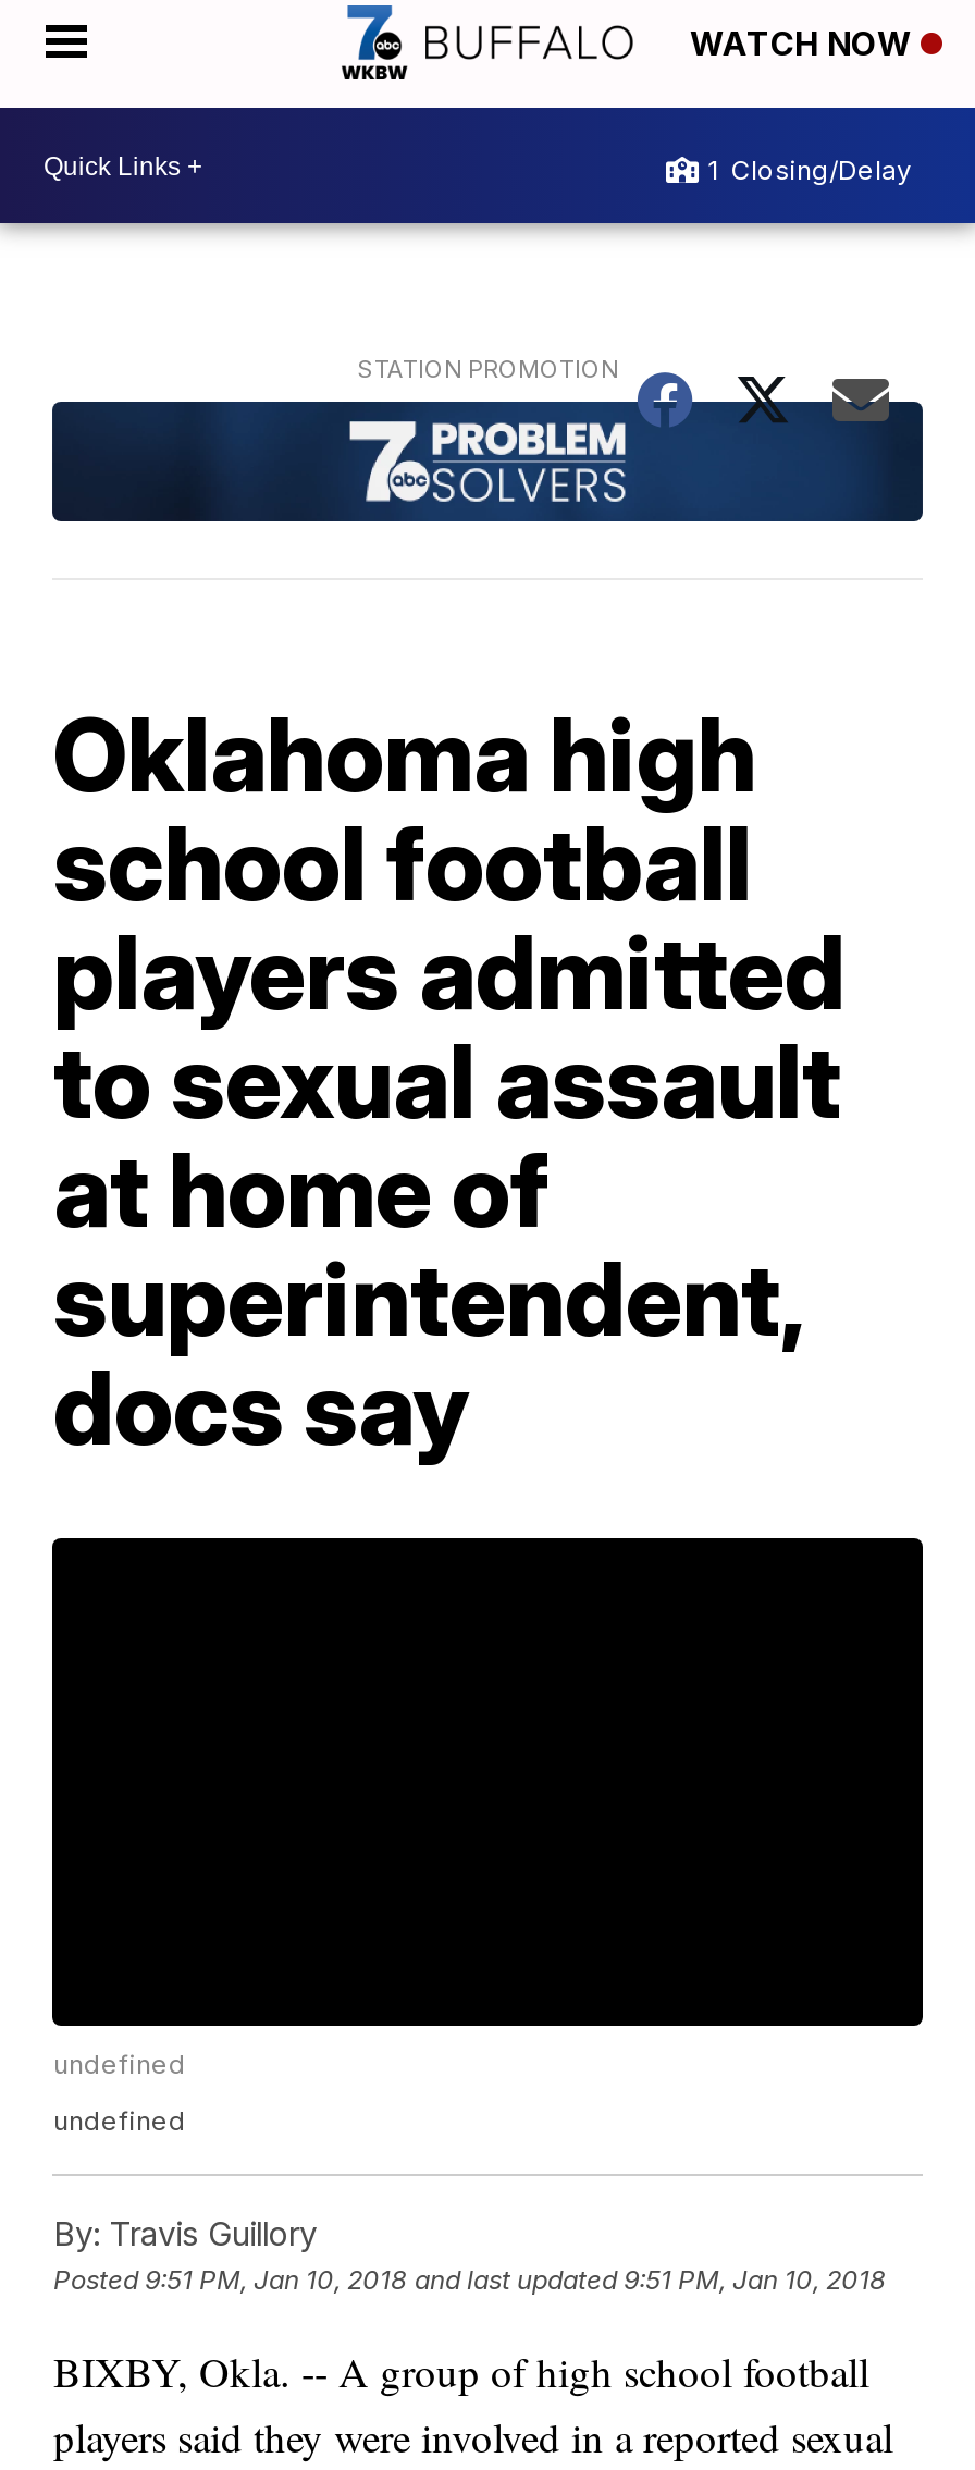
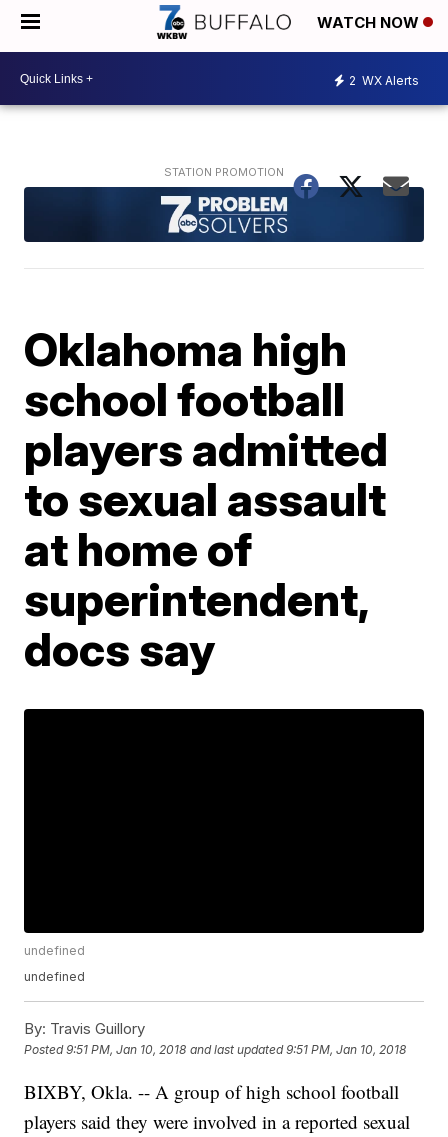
[707,152,912,185] 1 Closing/Delay -> [349,72,419,87] 2 WX Alerts

